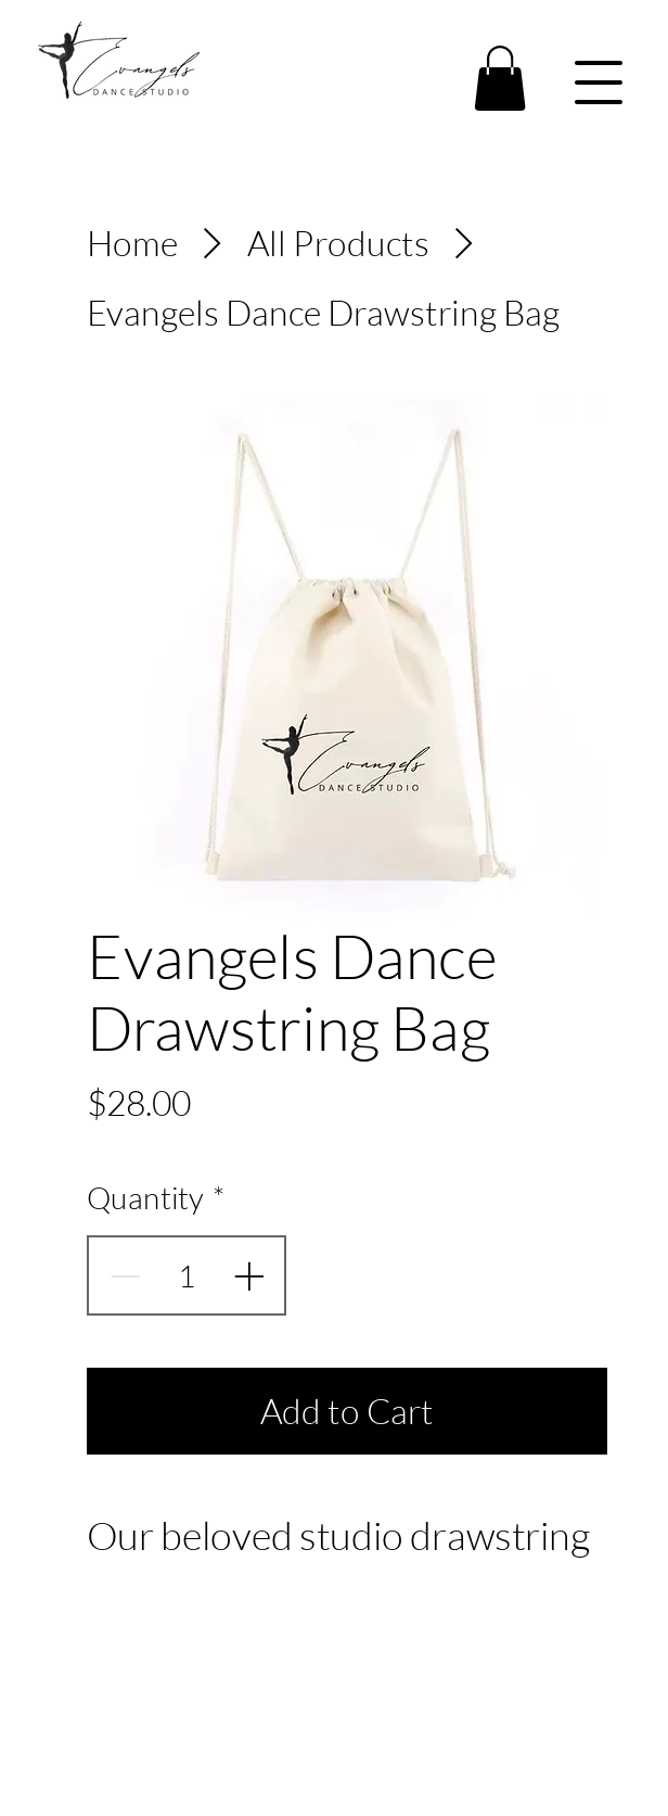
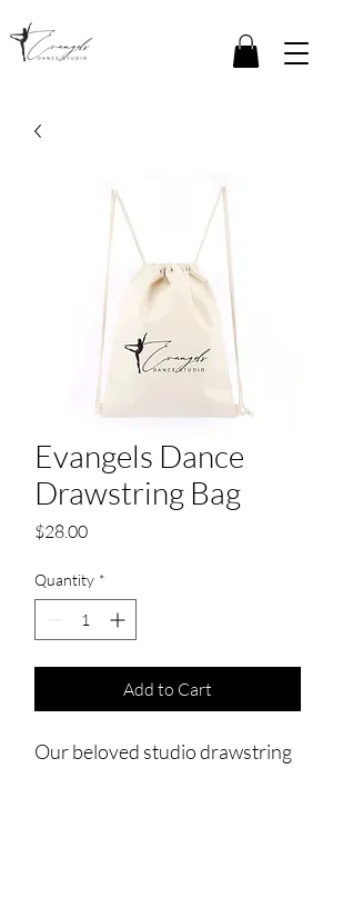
[87,221,560,334] Home | All Products | Evangels Dance Drawstring Bag -> none

